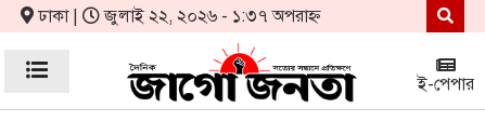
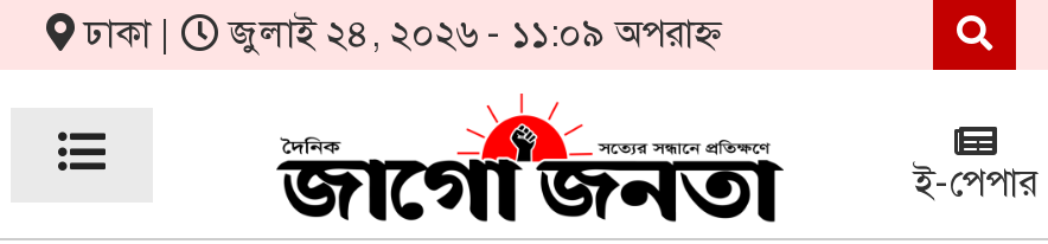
[100,5,321,27] জুলাই ২২, ২০২৬ - ১:৩৭ অপরাহ্ন -> [219,11,722,58] জুলাই ২৪, ২০২৬ - ১১:০৯ অপরাহ্ন

